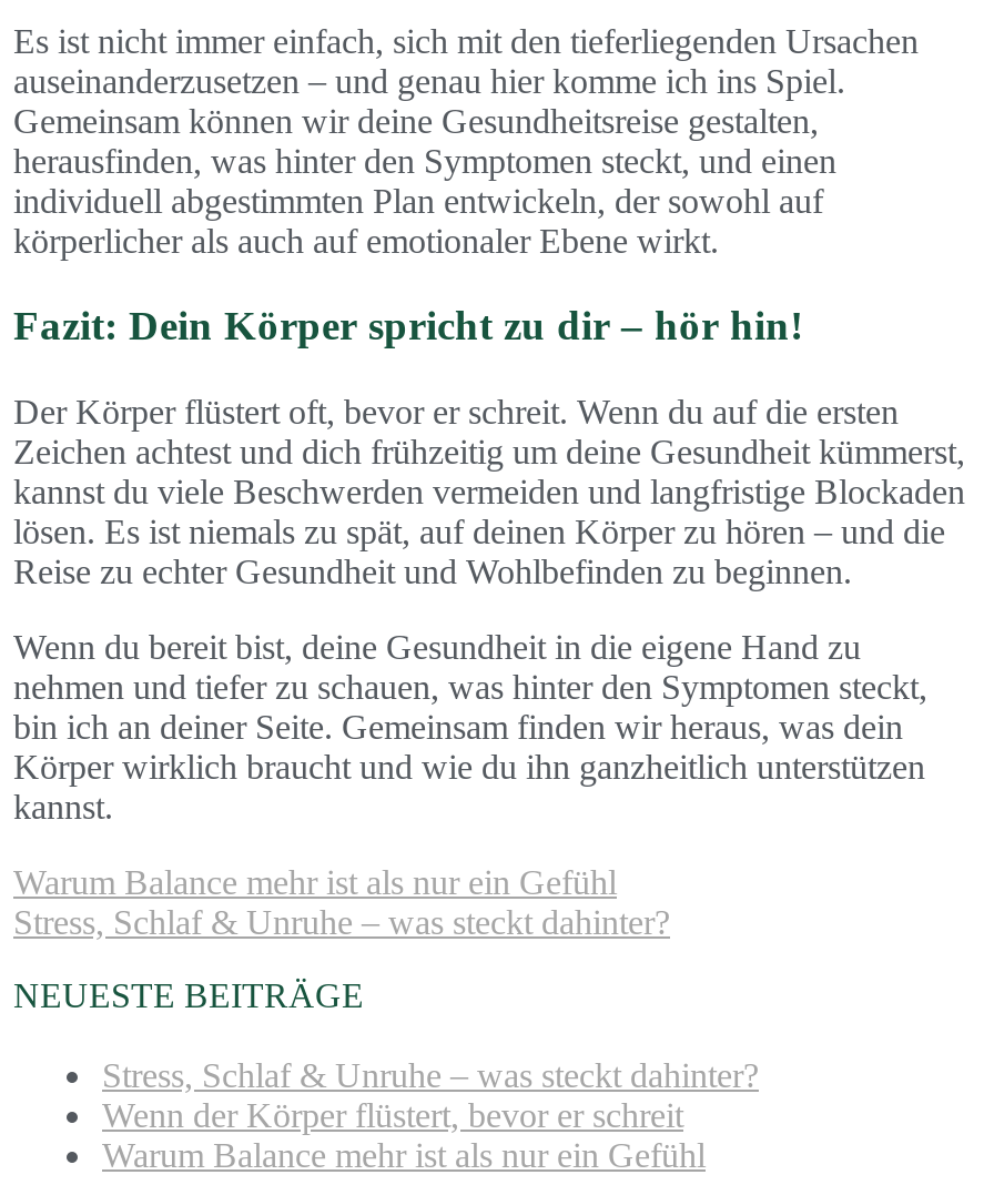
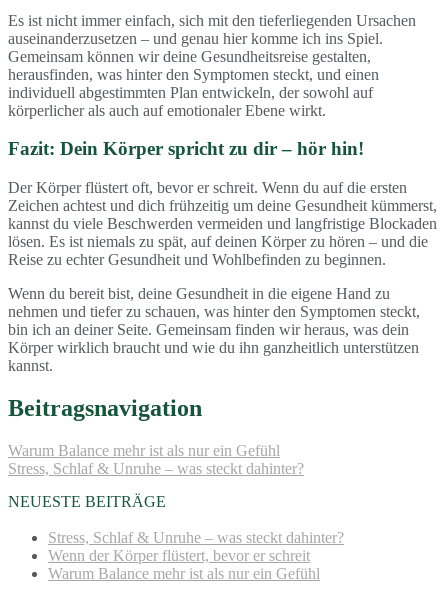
none -> [8,395,202,421] Beitragsnavigation

